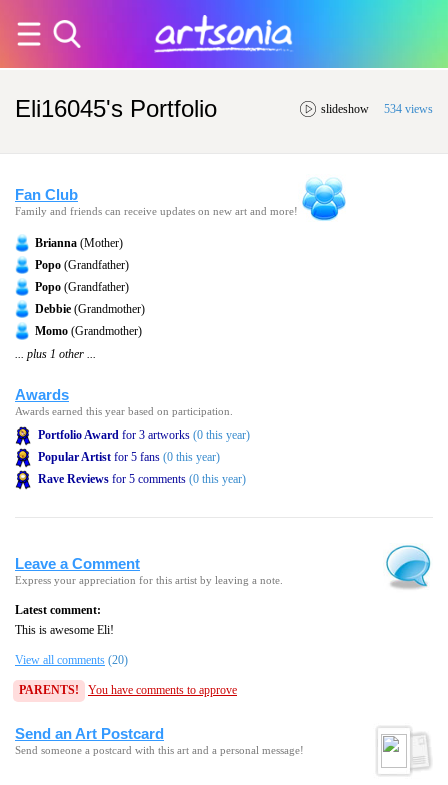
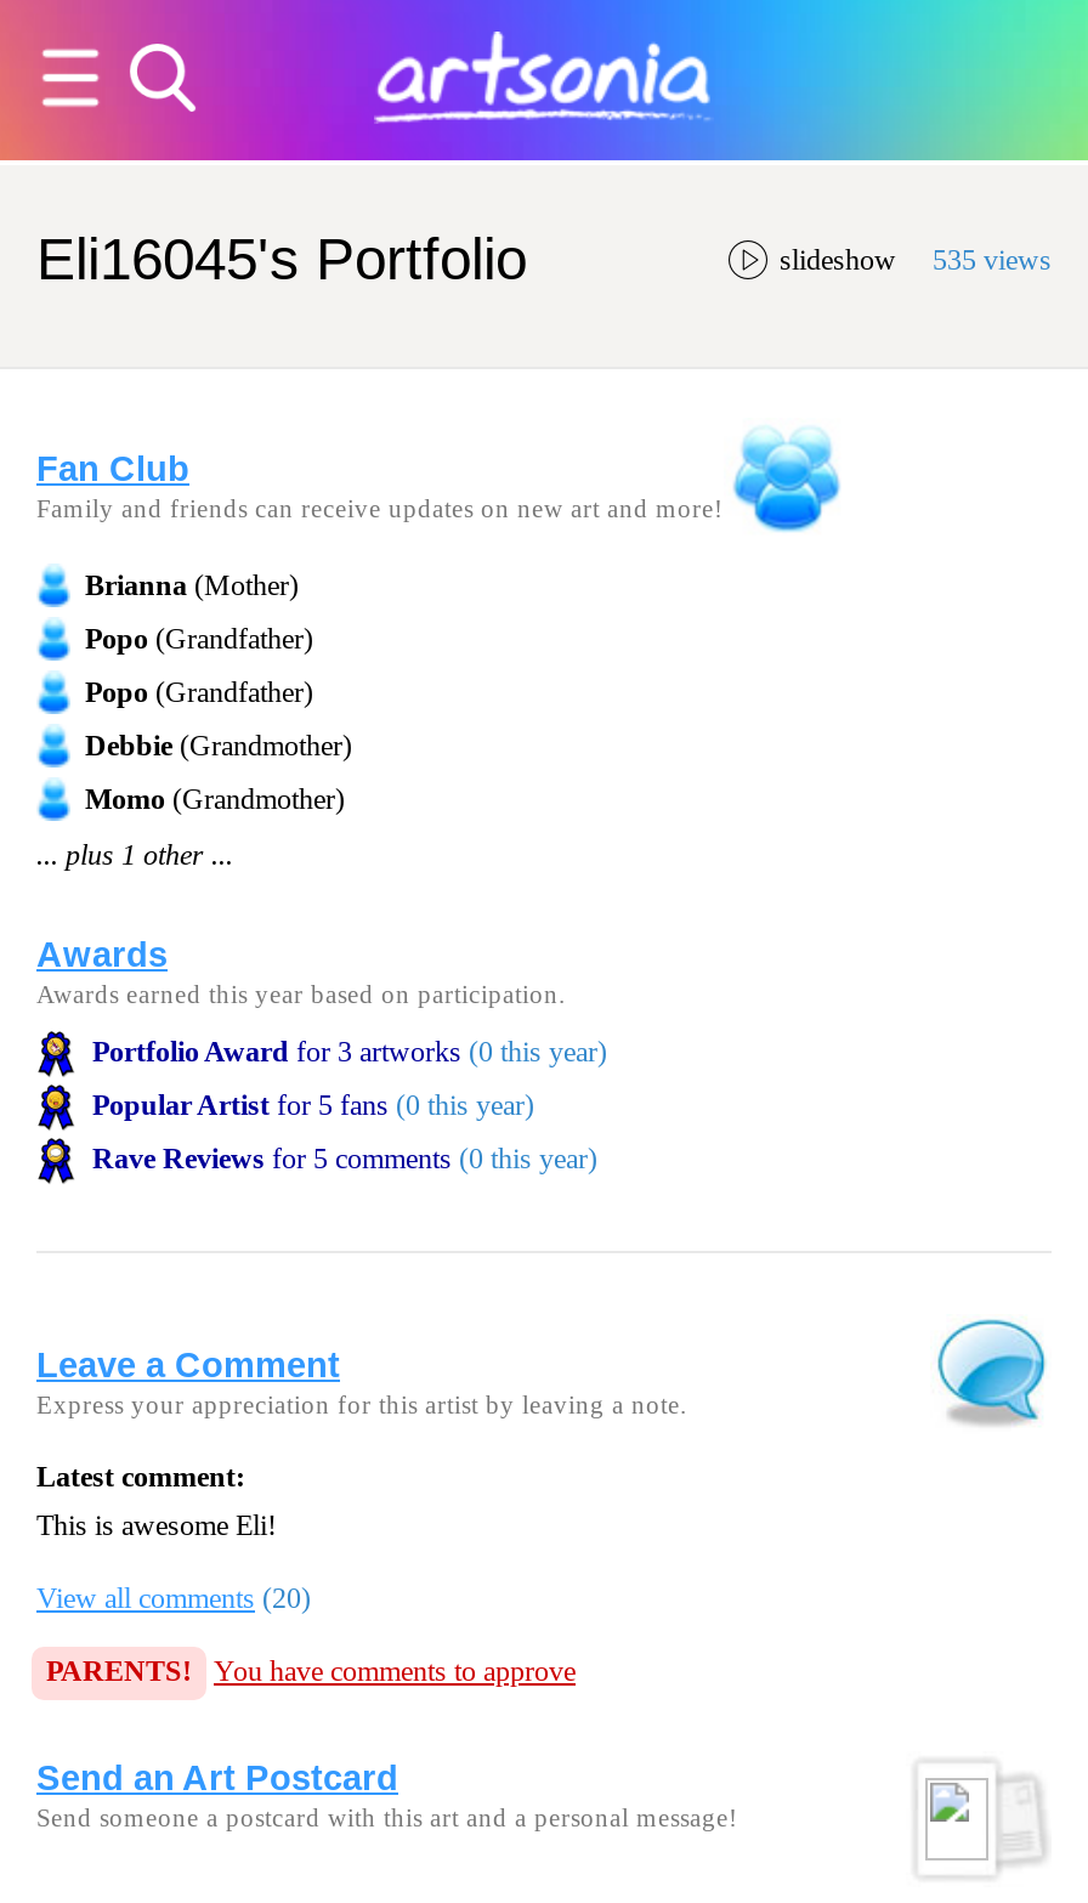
[321,101,433,115] slideshow 534 views -> [780,242,1052,276] slideshow 535 views

